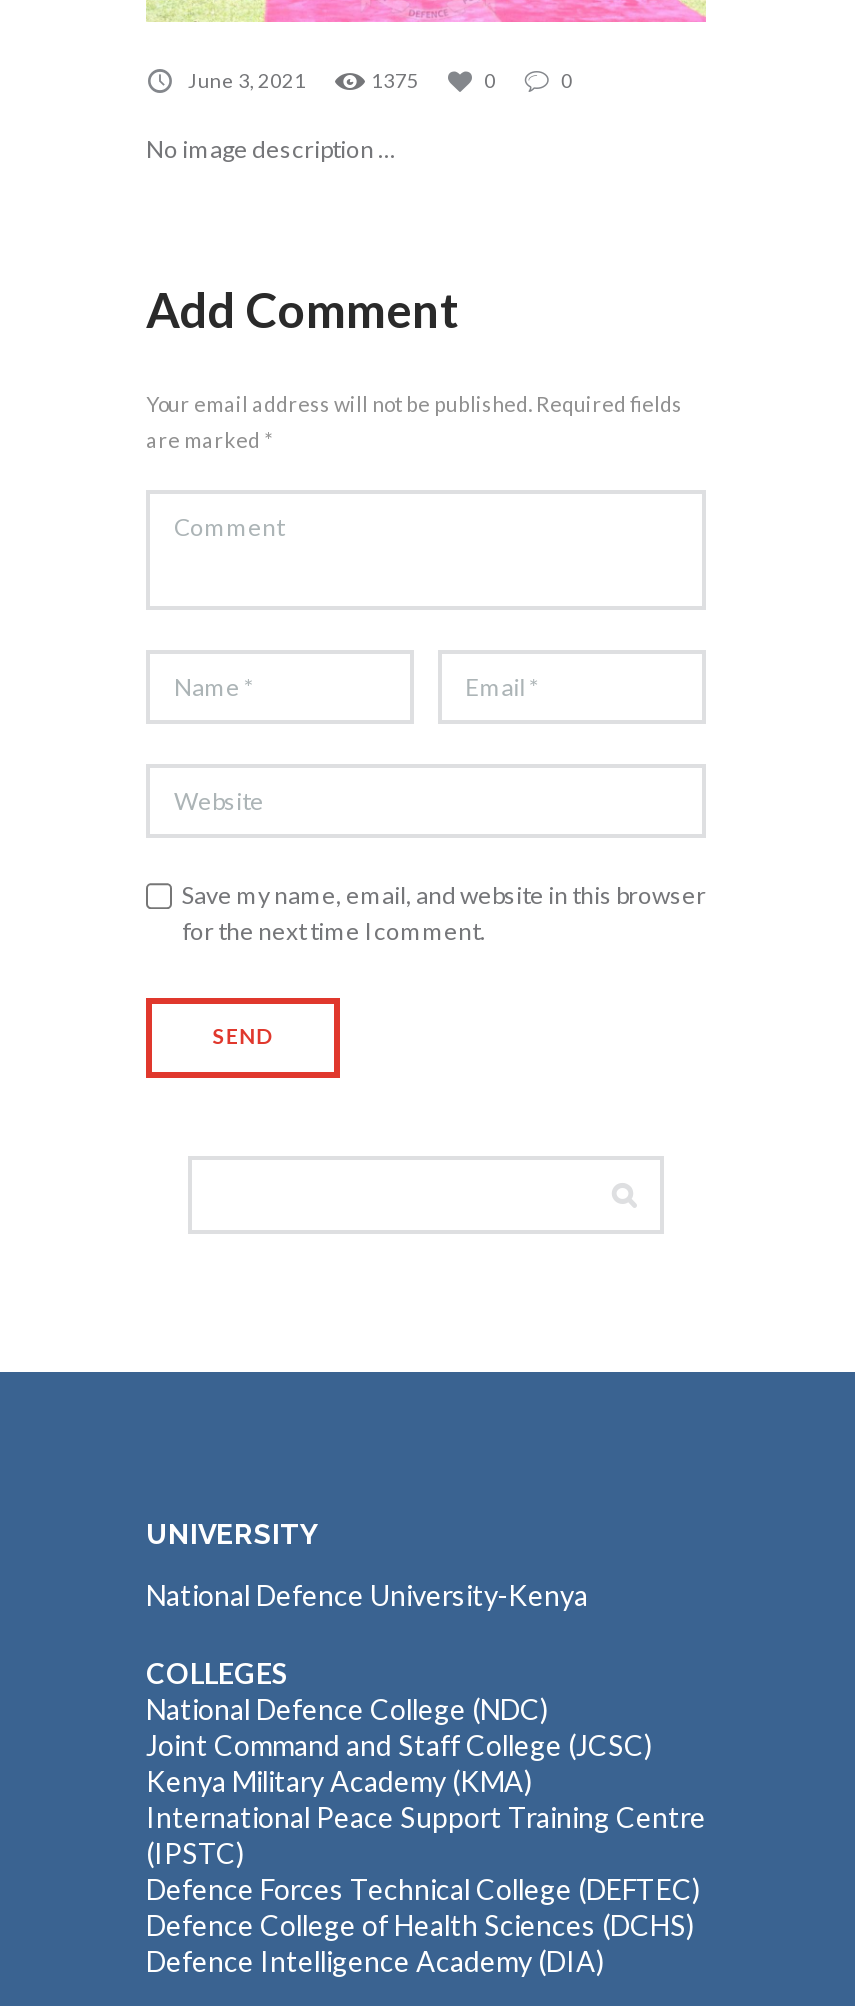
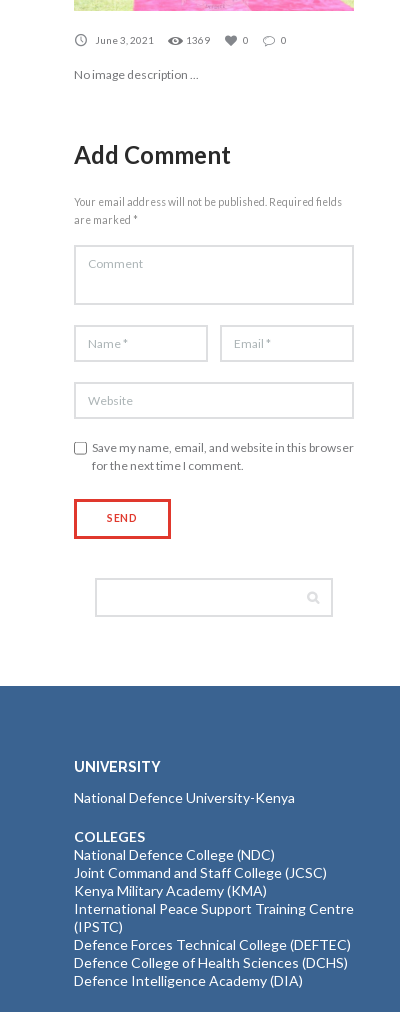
[371,68,419,92] 1375 -> [186,34,210,46] 1369

